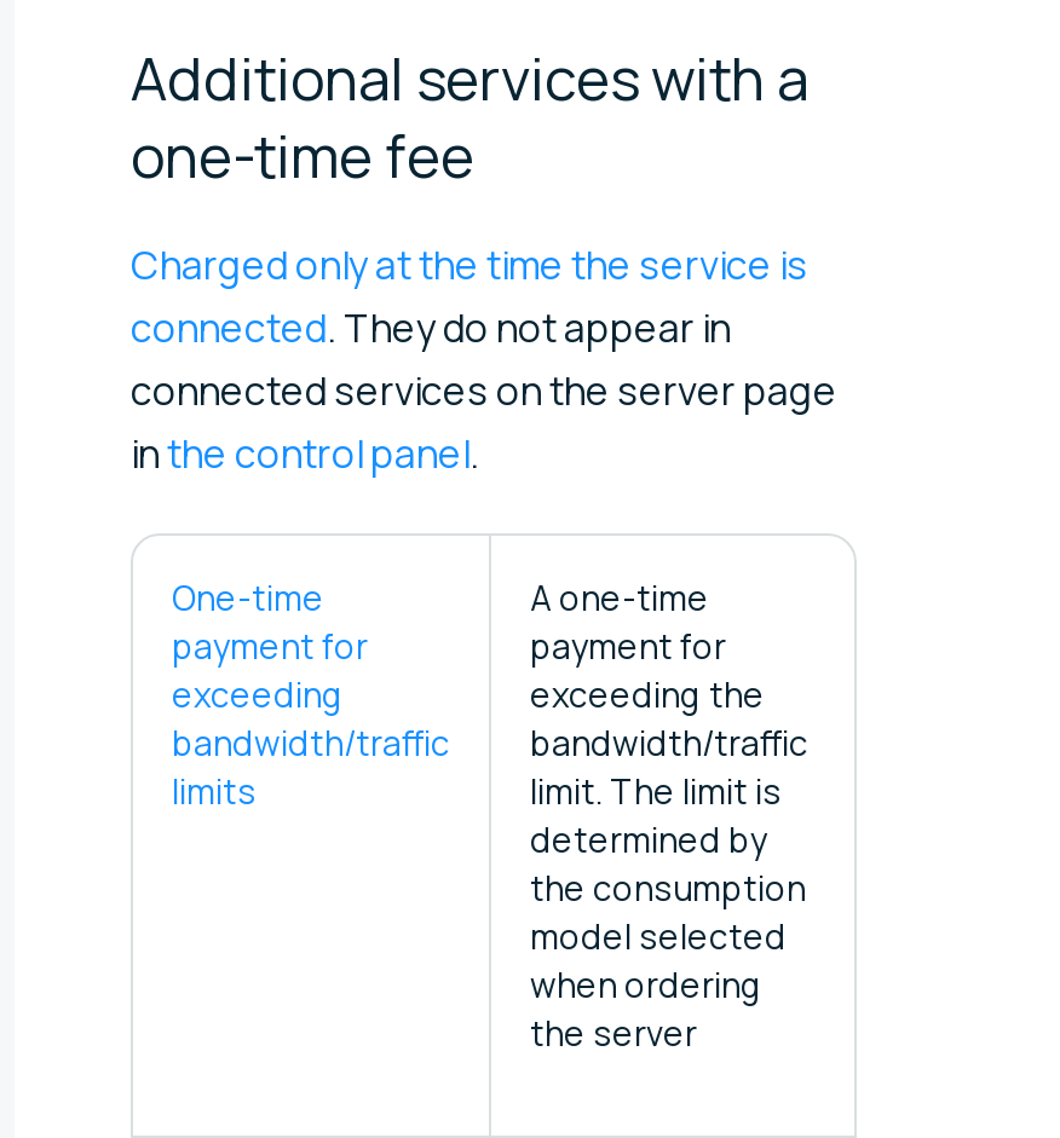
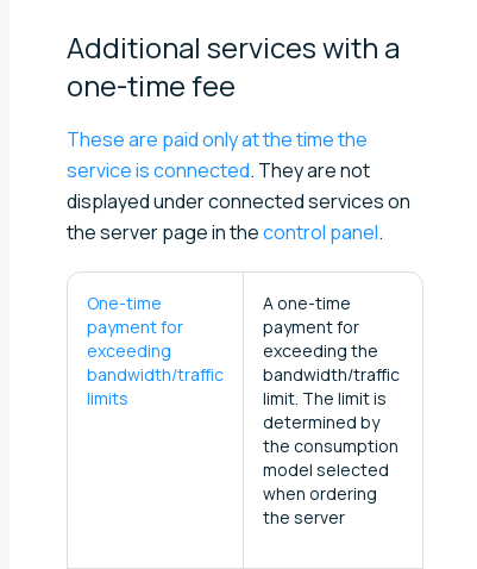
[131,237,837,479] Charged only at the time the service is | connected. They do not appear in | connected services on the server page | in the control panel. -> [67,126,410,245] These are paid only at the time the | service is connected. They are not | displayed under connected services on | the server page in the control panel.

